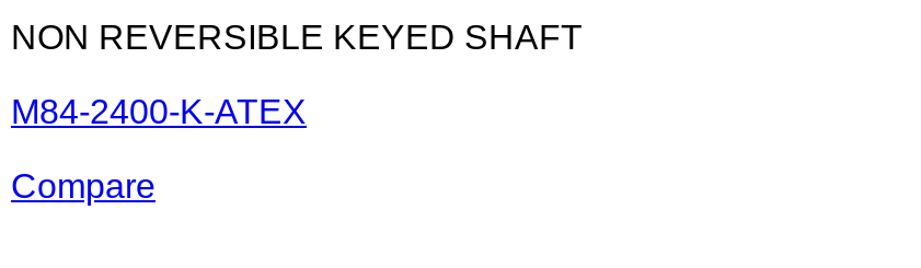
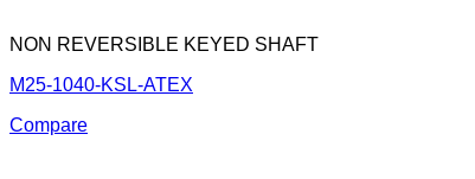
[11,93,307,130] M84-2400-K-ATEX -> [9,75,193,95] M25-1040-KSL-ATEX

